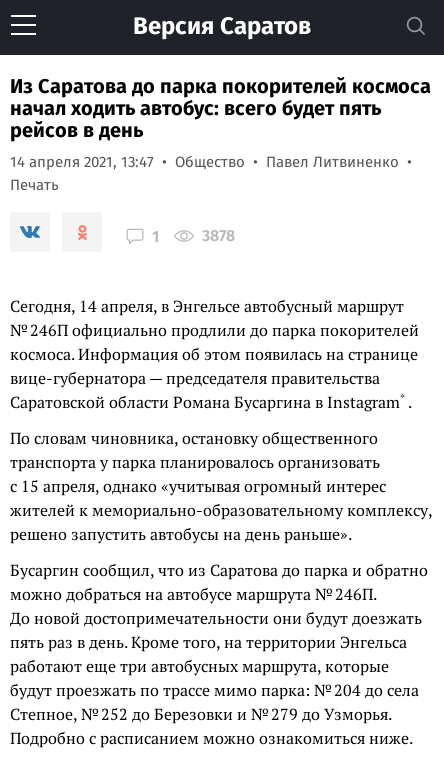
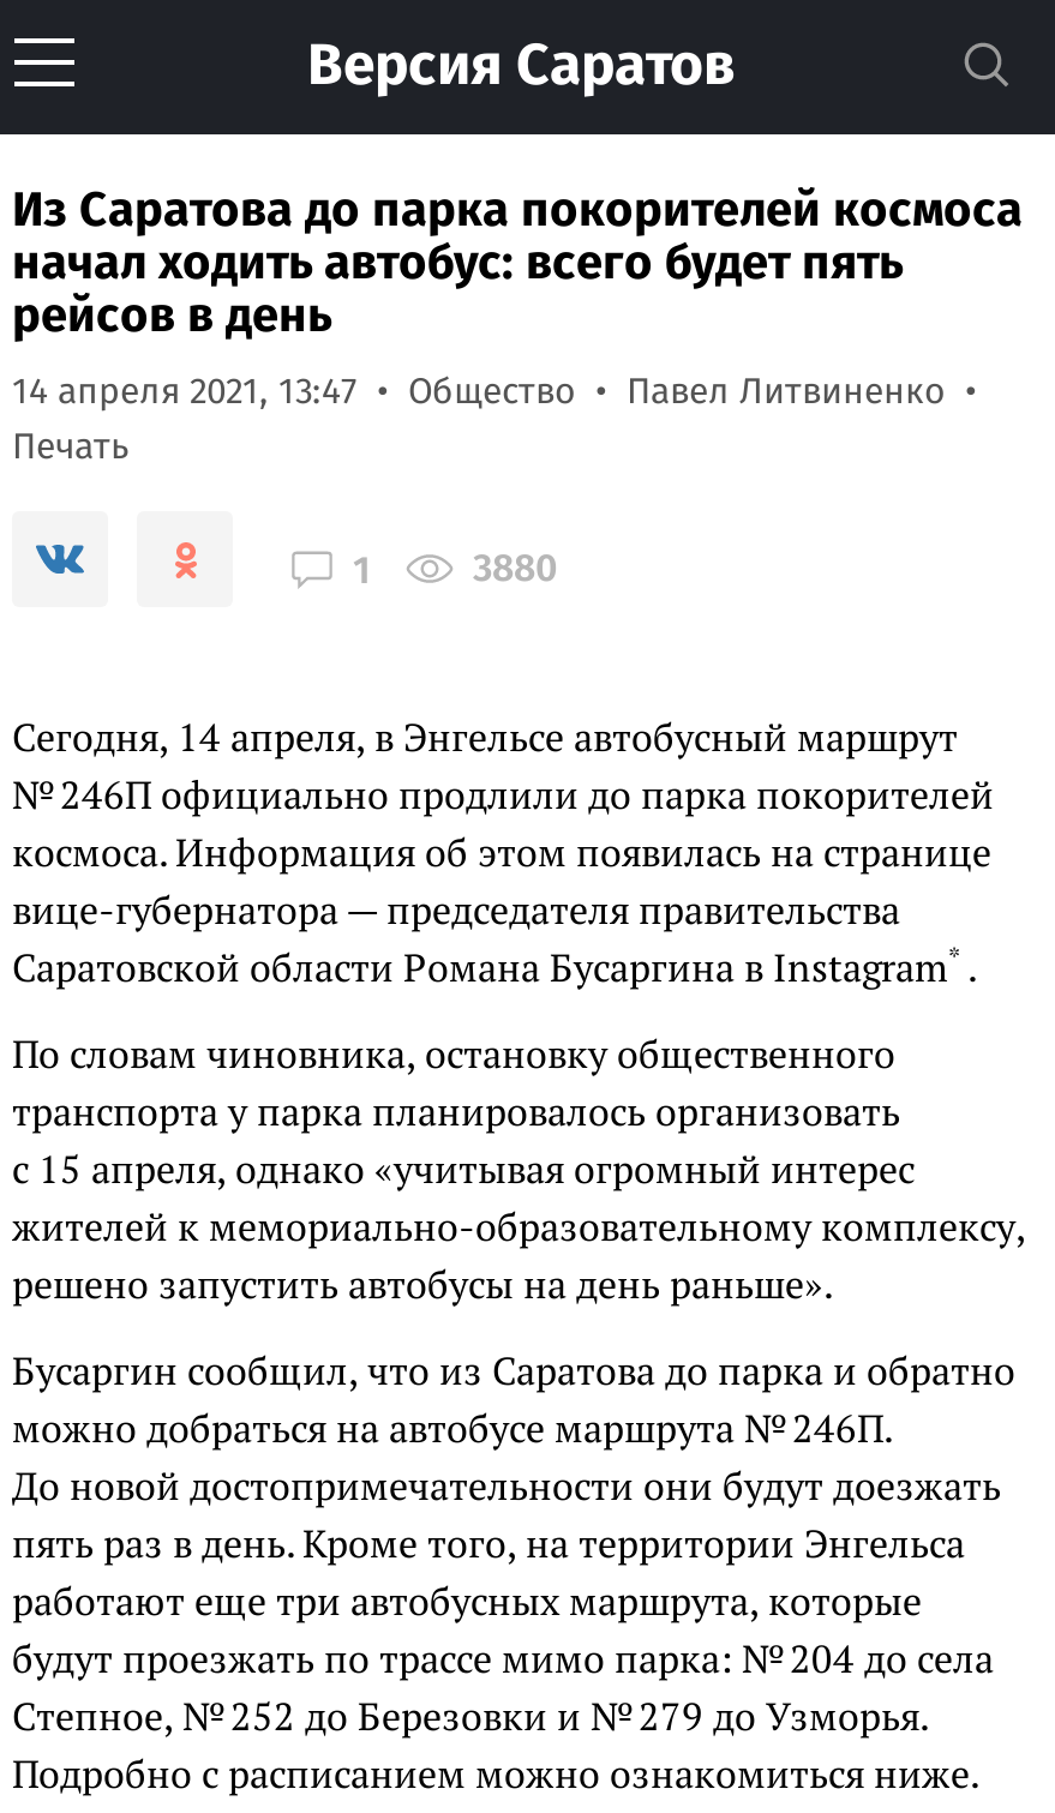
[202,226,235,245] 3878 -> [473,545,557,591] 3880

